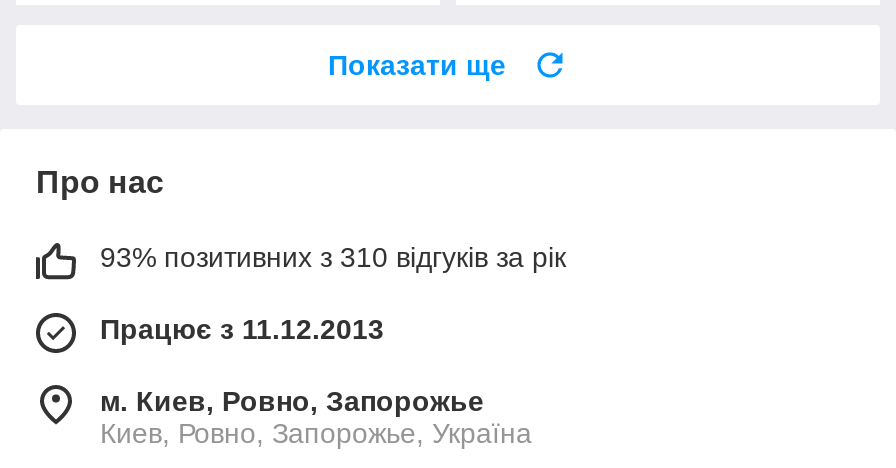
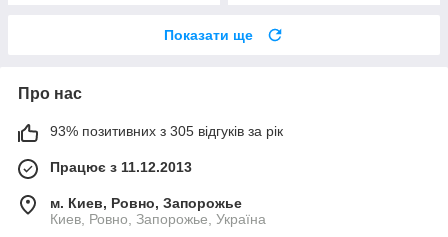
[100,241,566,273] 93% позитивних з 310 відгуків за рік -> [50,123,283,139] 93% позитивних з 305 відгуків за рік

